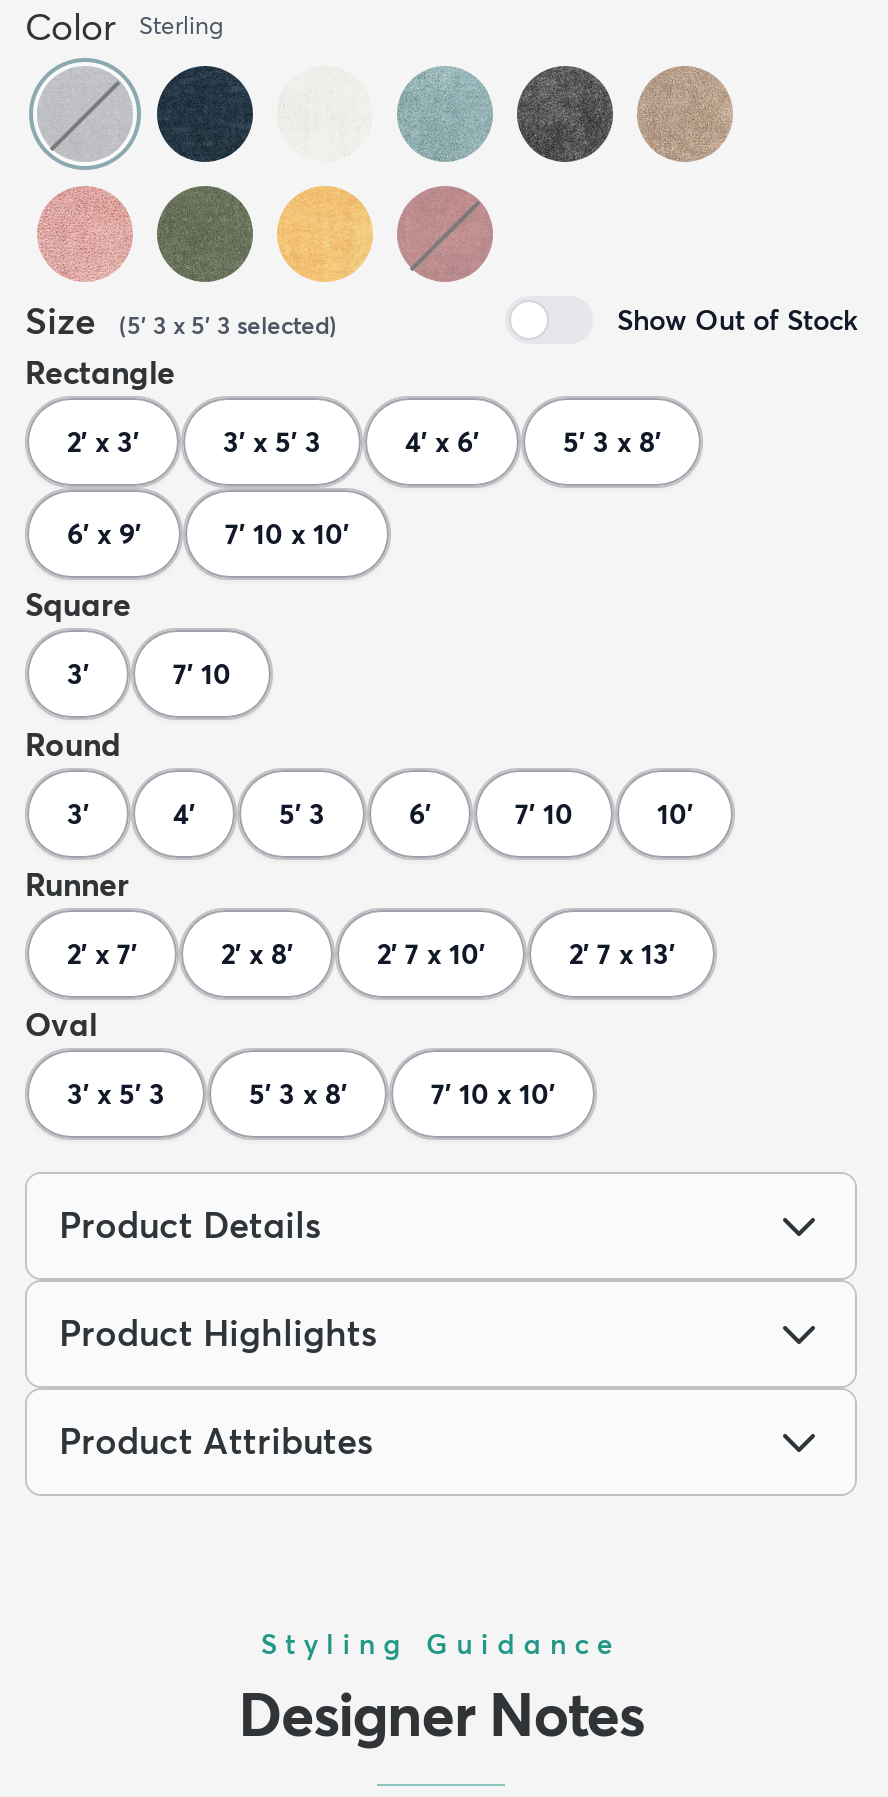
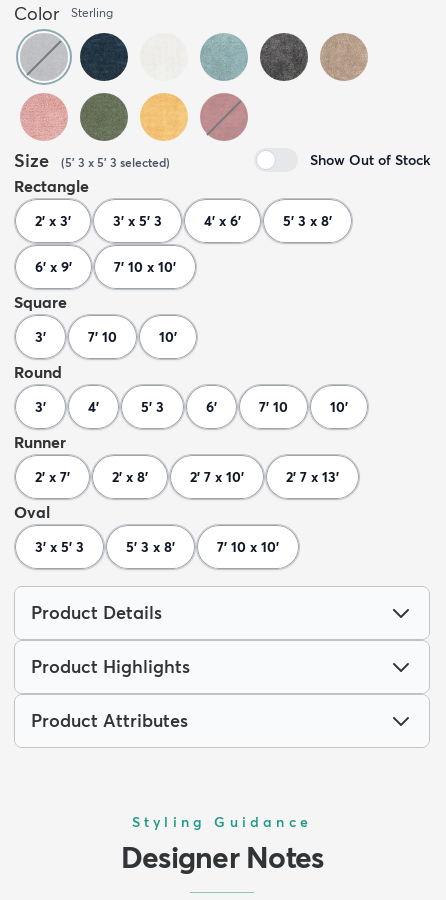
none -> [159,328,177,346] 10'

